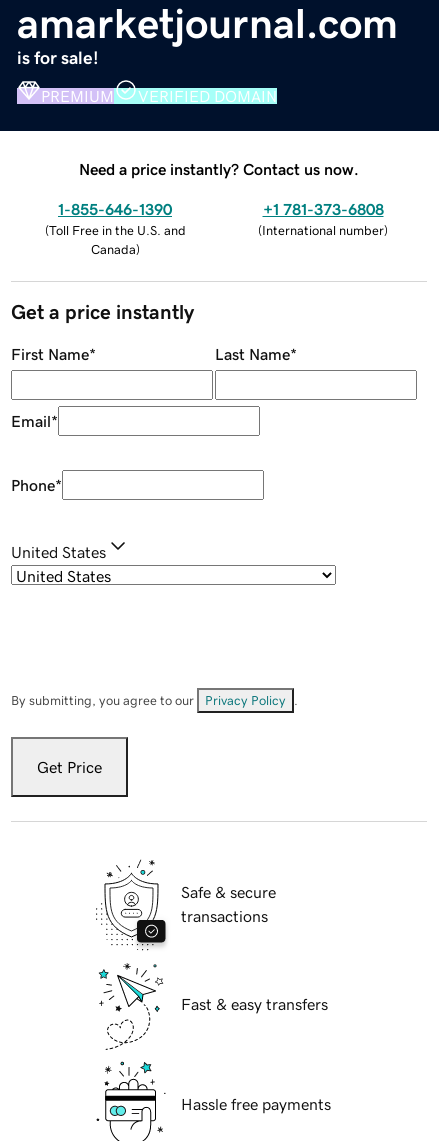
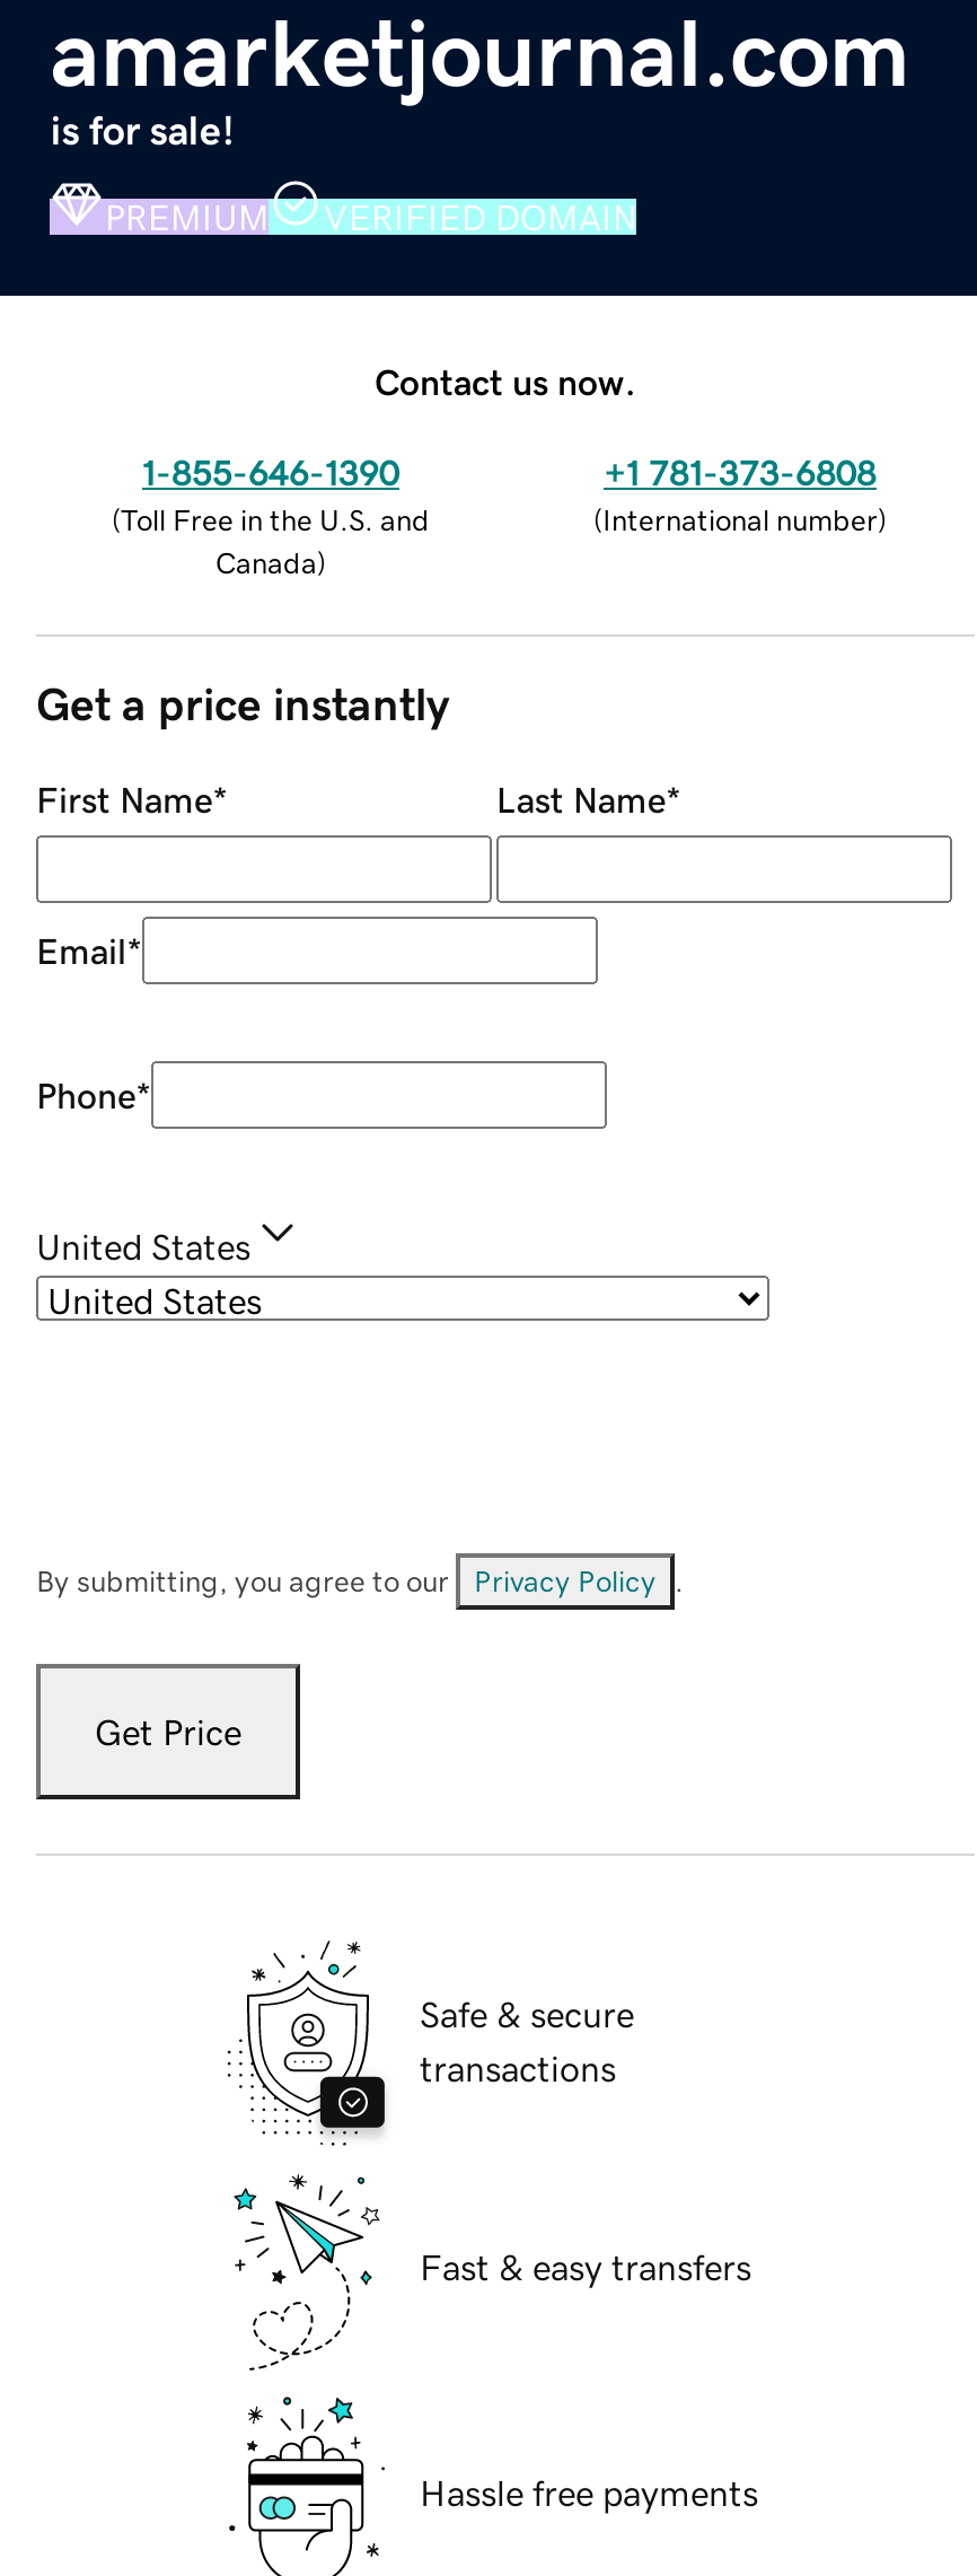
[79,161,359,177] Need a price instantly? Contact us now. -> [375,363,636,399] Contact us now.

